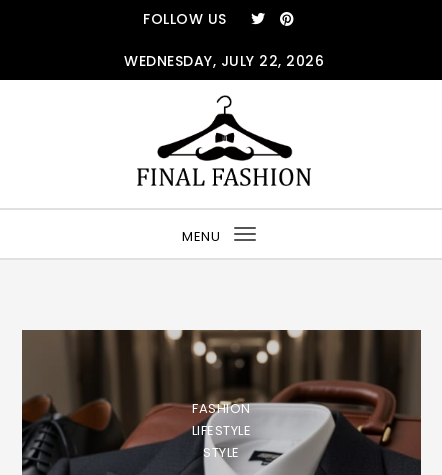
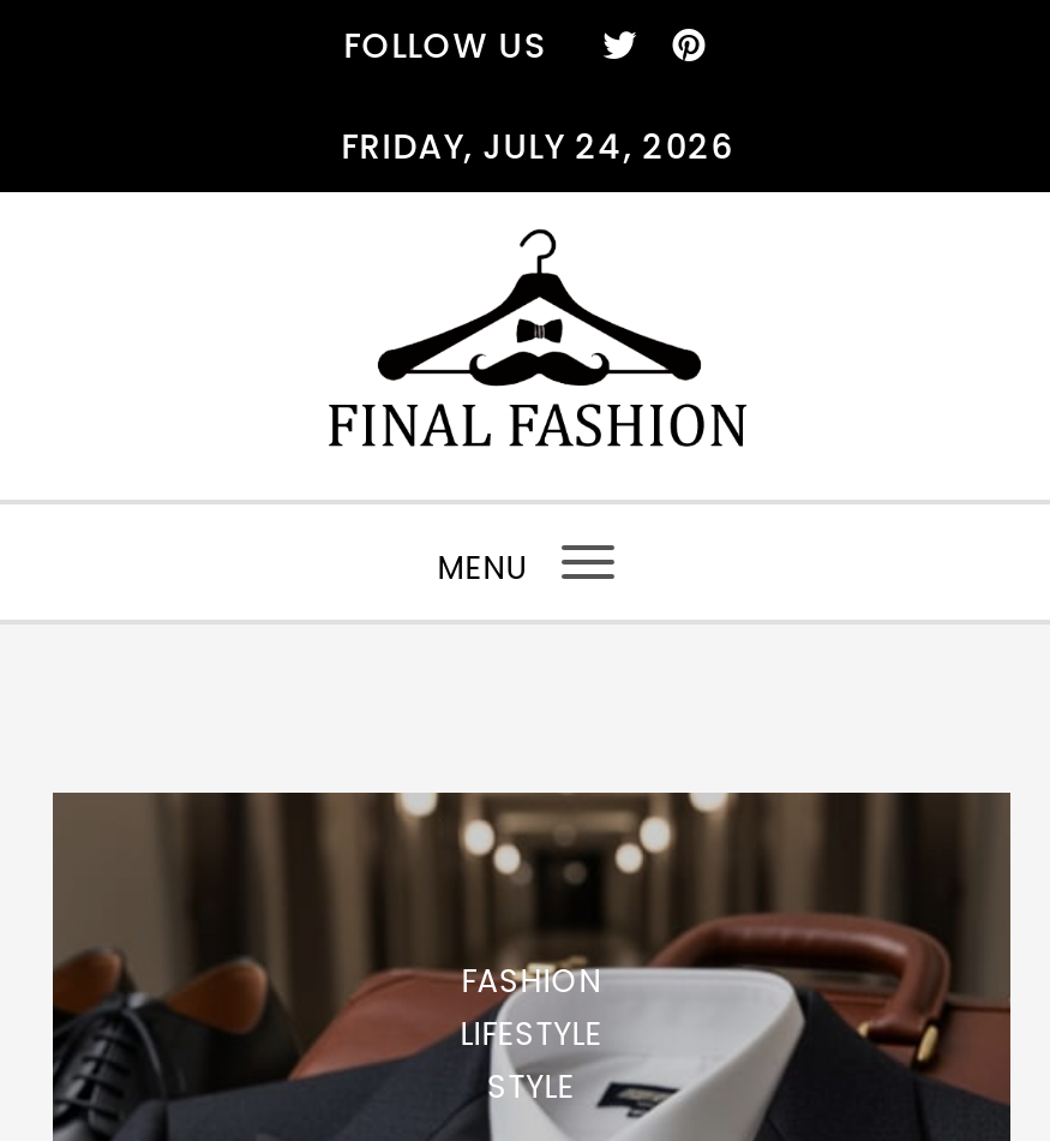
[124,51,324,71] WEDNESDAY, JULY 22, 2026 -> [341,123,734,171] FRIDAY, JULY 24, 2026

